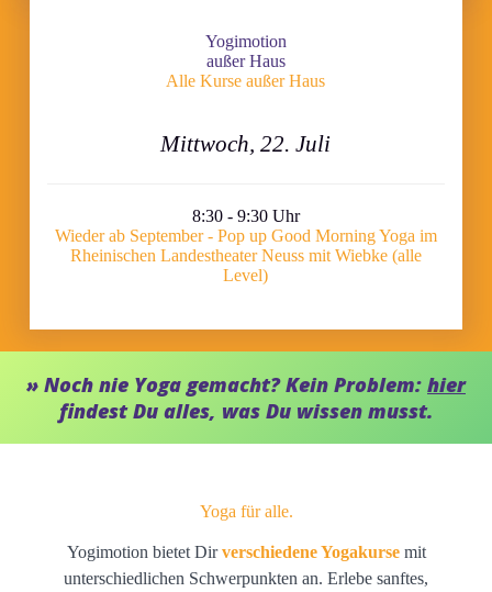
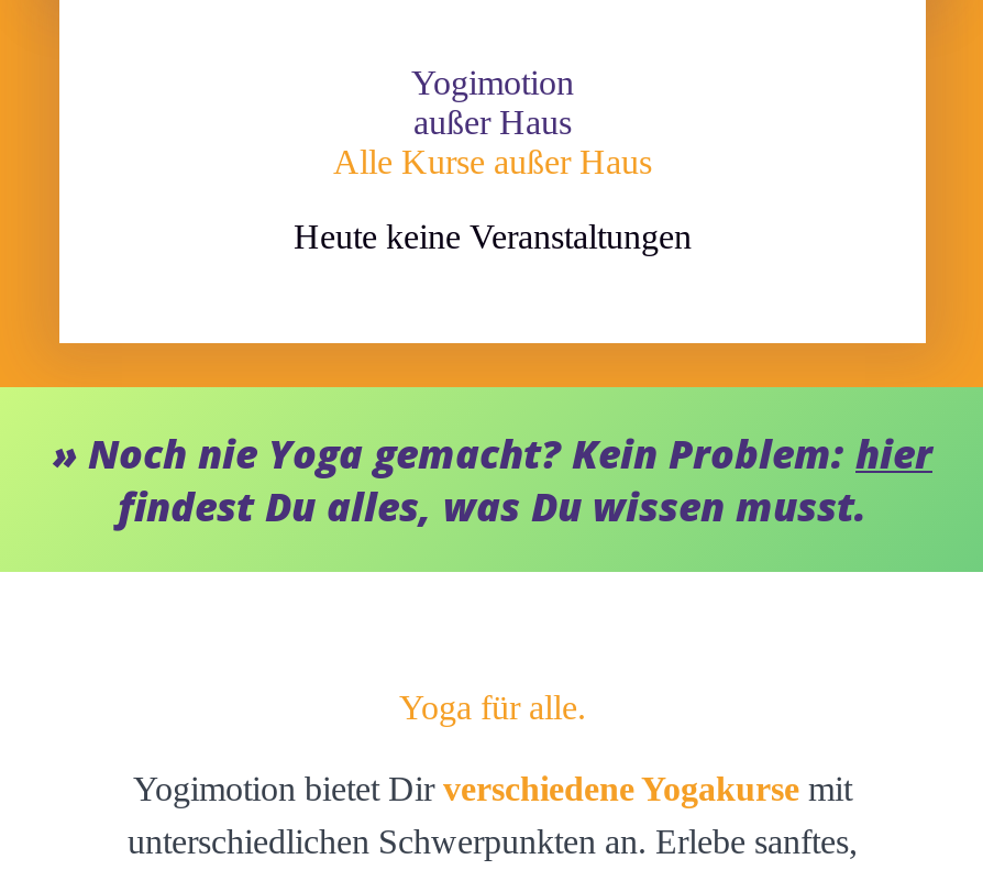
[55,131,437,285] Mittwoch, 22. Juli | 8:30 - 9:30 Uhr | Wieder ab September - Pop up Good Morning Yoga im | Rheinischen Landestheater Neuss mit Wiebke (alle | Level) -> [294,217,692,255] Heute keine Veranstaltungen

